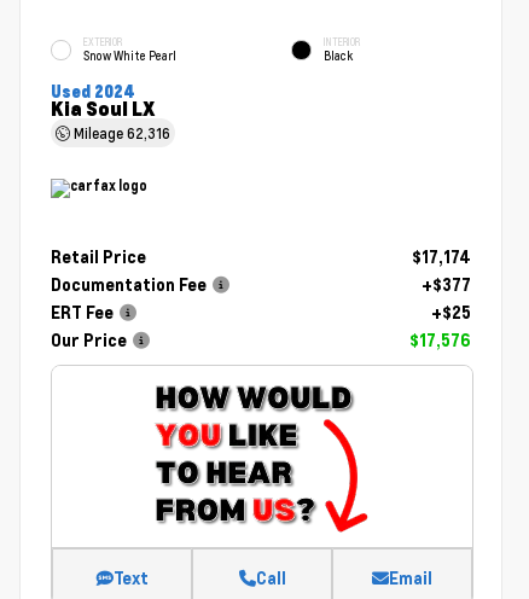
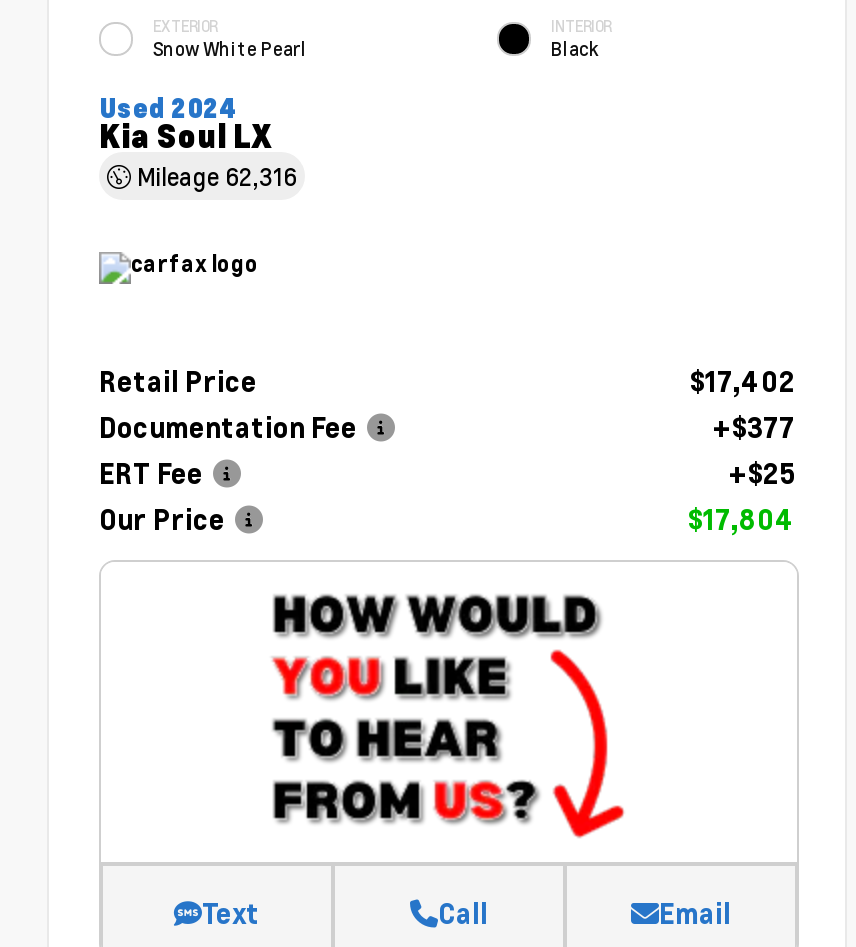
[412,246,471,266] $17,174 -> [689,362,795,396] $17,402
[409,329,471,350] $17,576 -> [687,500,795,534] $17,804

